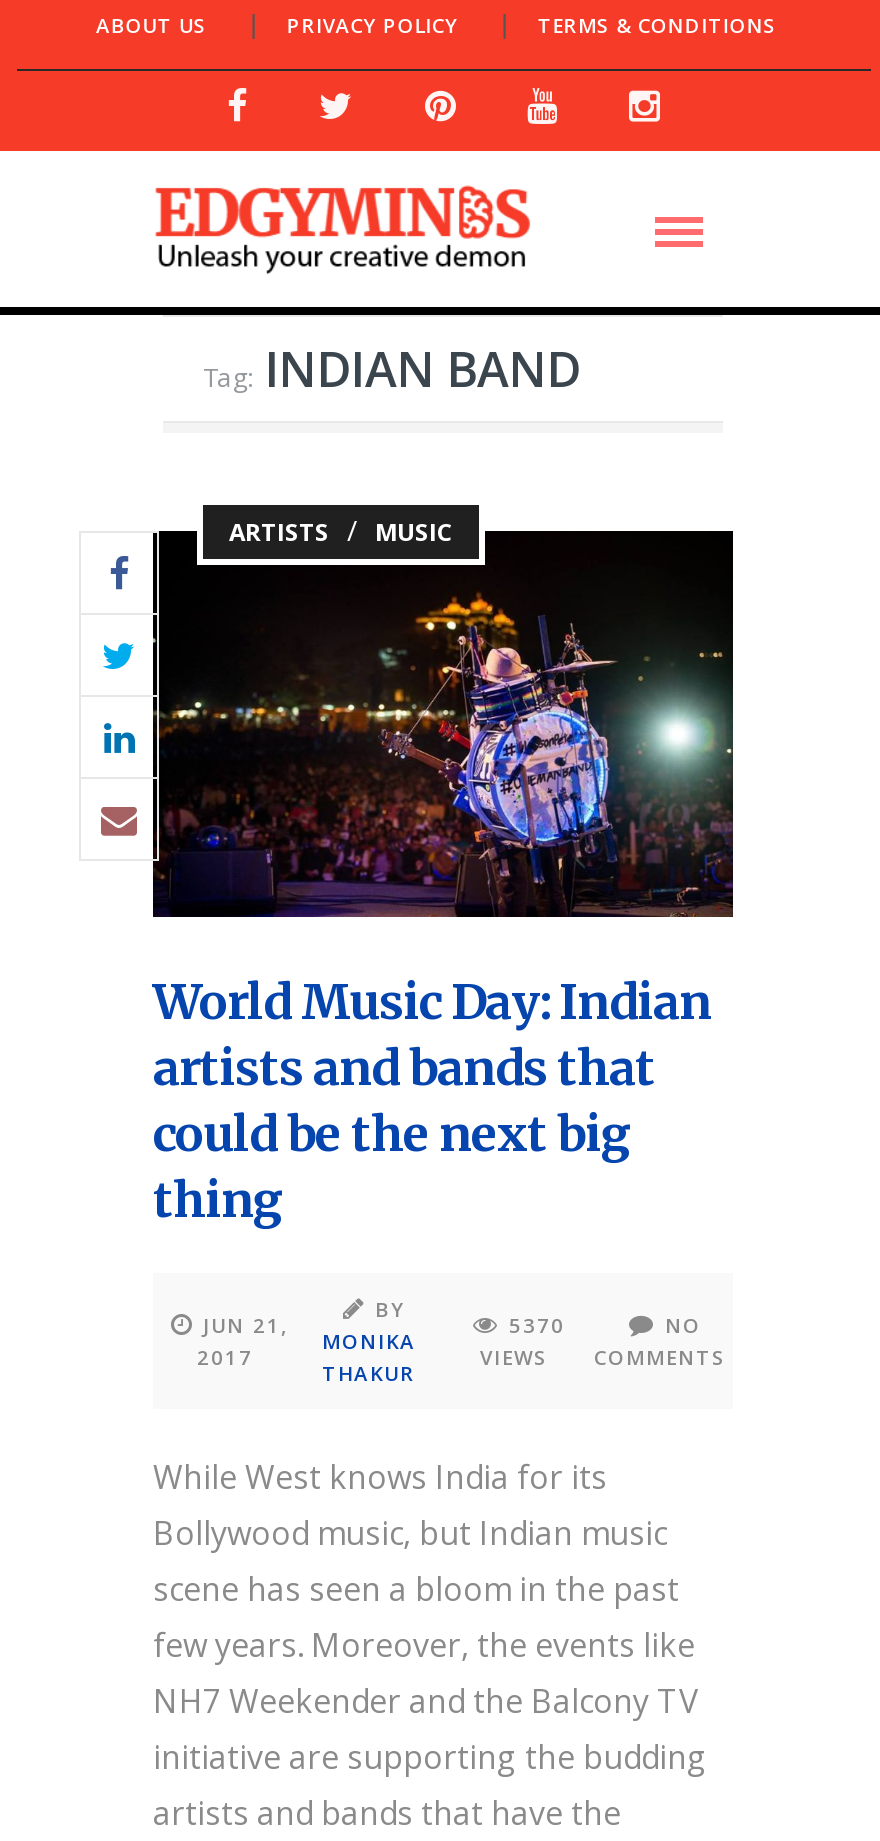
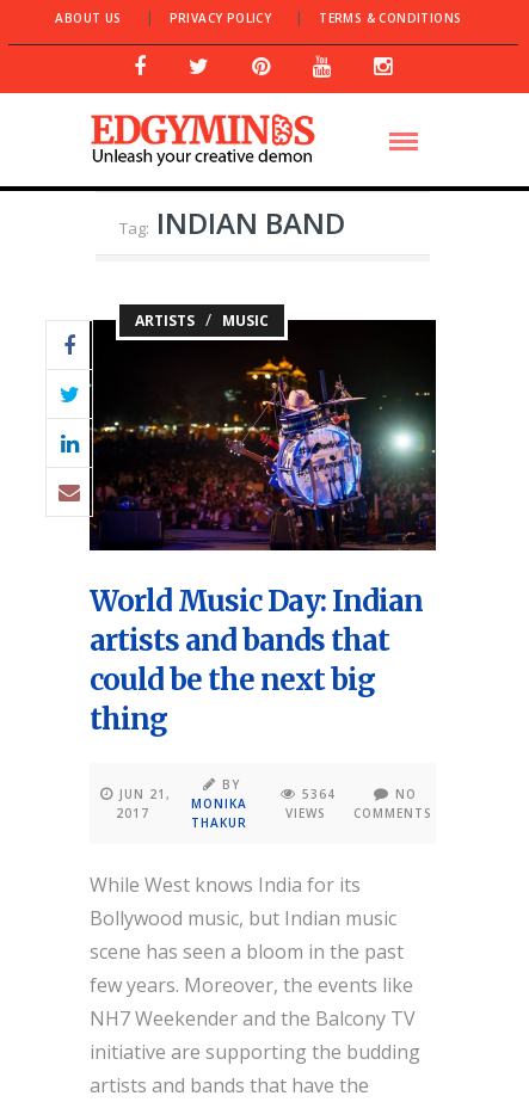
[509,1311,565,1339] 5370 -> [302,786,336,803] 5364

